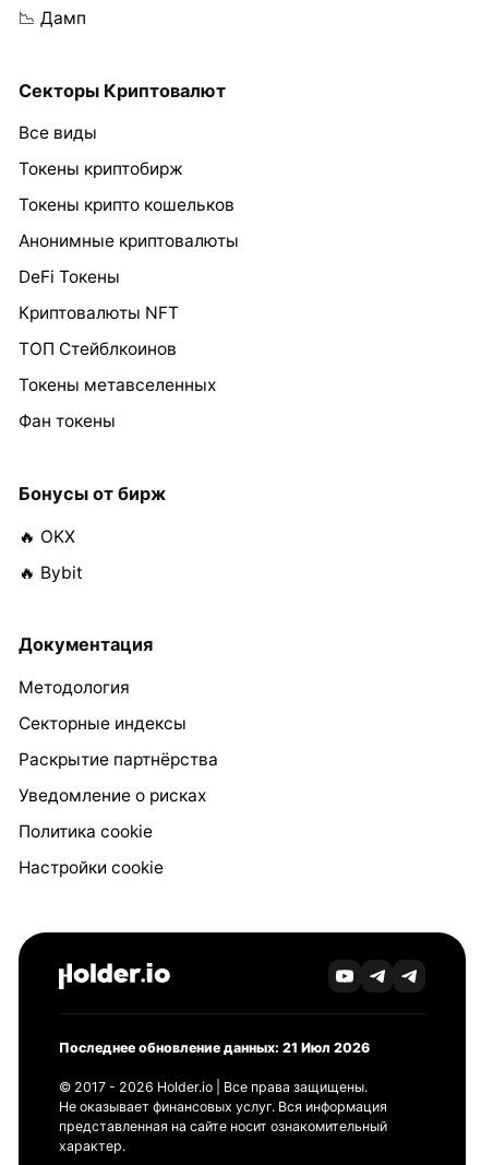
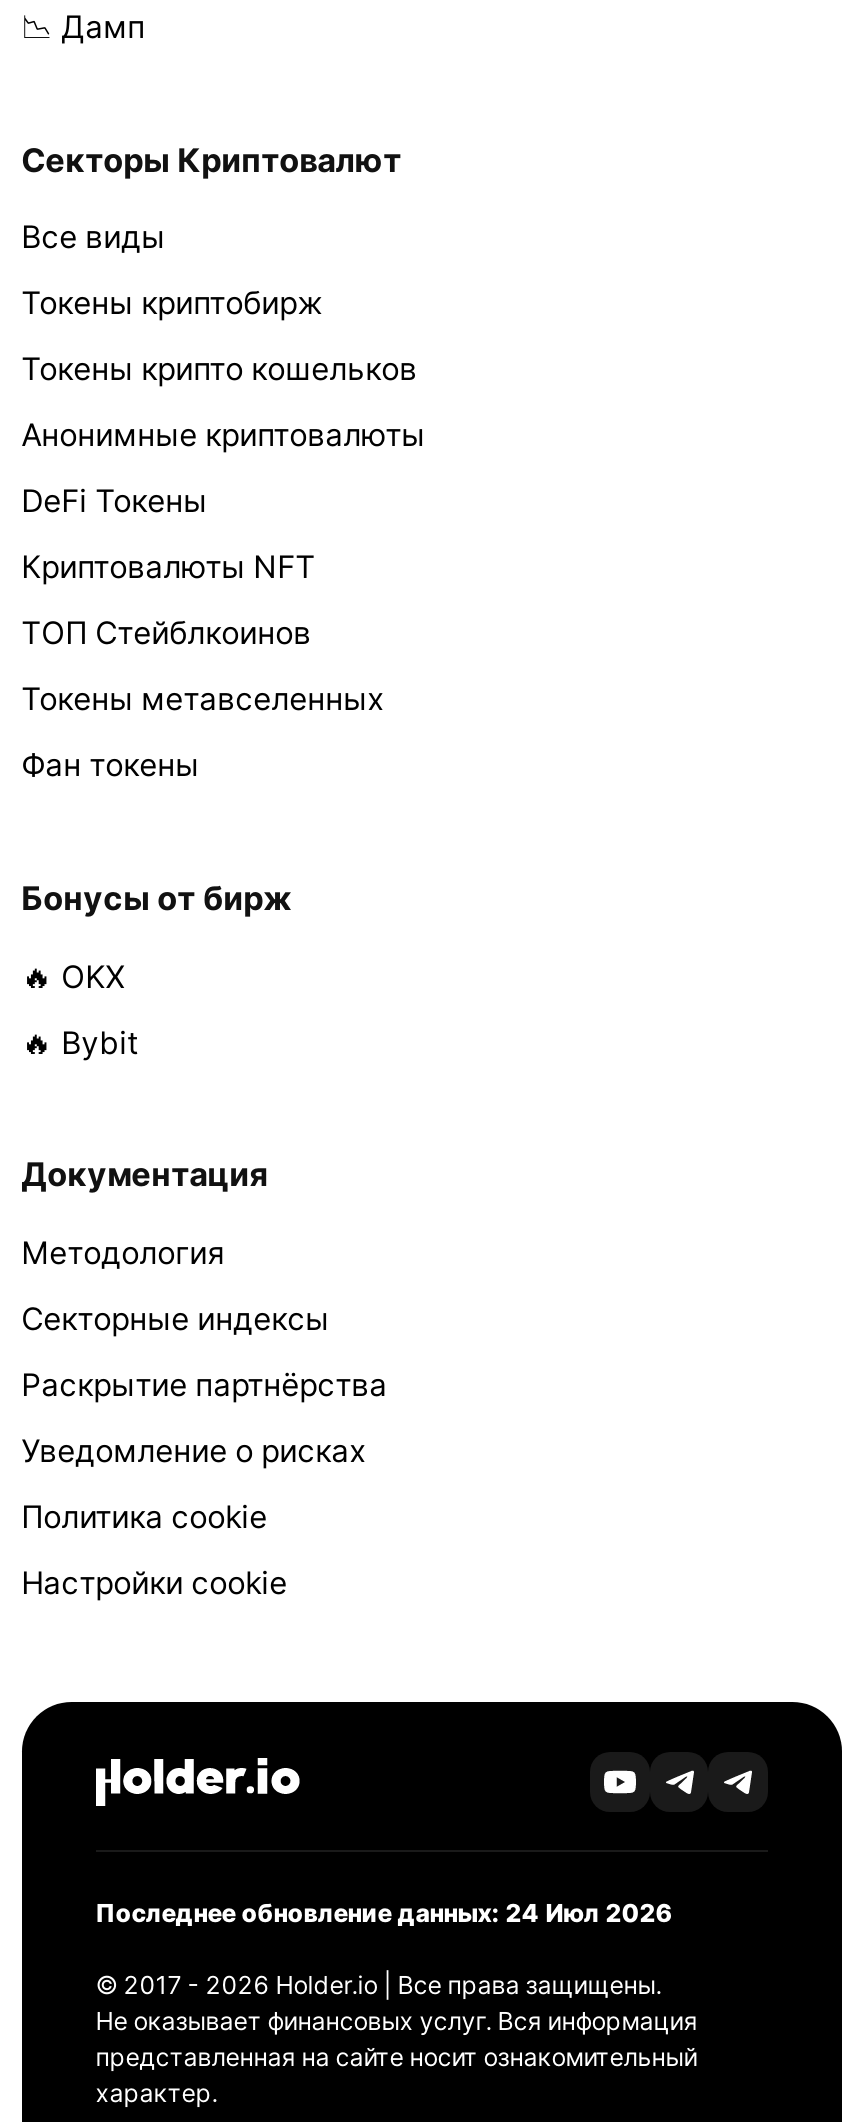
[59,1039,370,1056] Последнее обновление данных: 21 Июл 2026 -> [96,1898,672,1928] Последнее обновление данных: 24 Июл 2026

